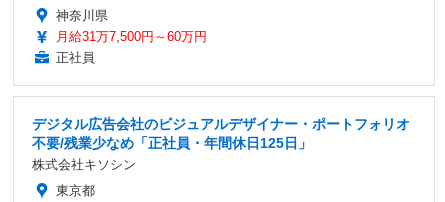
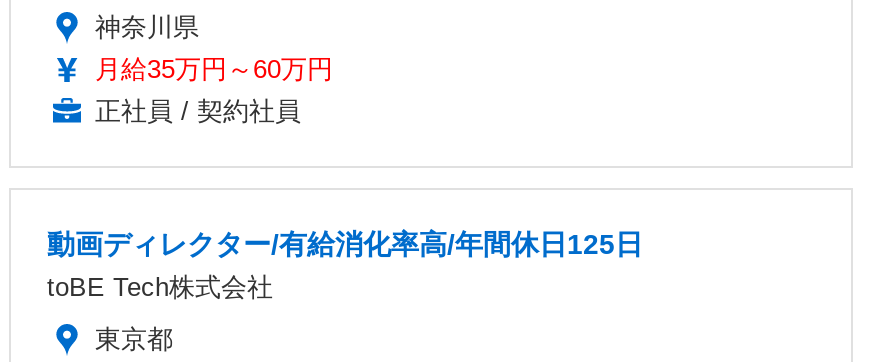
[56,29,207,65] 月給31万7,500円～60万円 | 正社員 -> [95,54,333,126] 月給35万円～60万円 | 正社員 / 契約社員
[32,116,410,172] デジタル広告会社のビジュアルデザイナー・ポートフォリオ | 不要/残業少なめ「正社員・年間休日125日」 | 株式会社キソシン -> [47,228,643,302] 動画ディレクター/有給消化率高/年間休日125日 | toBE Tech株式会社

